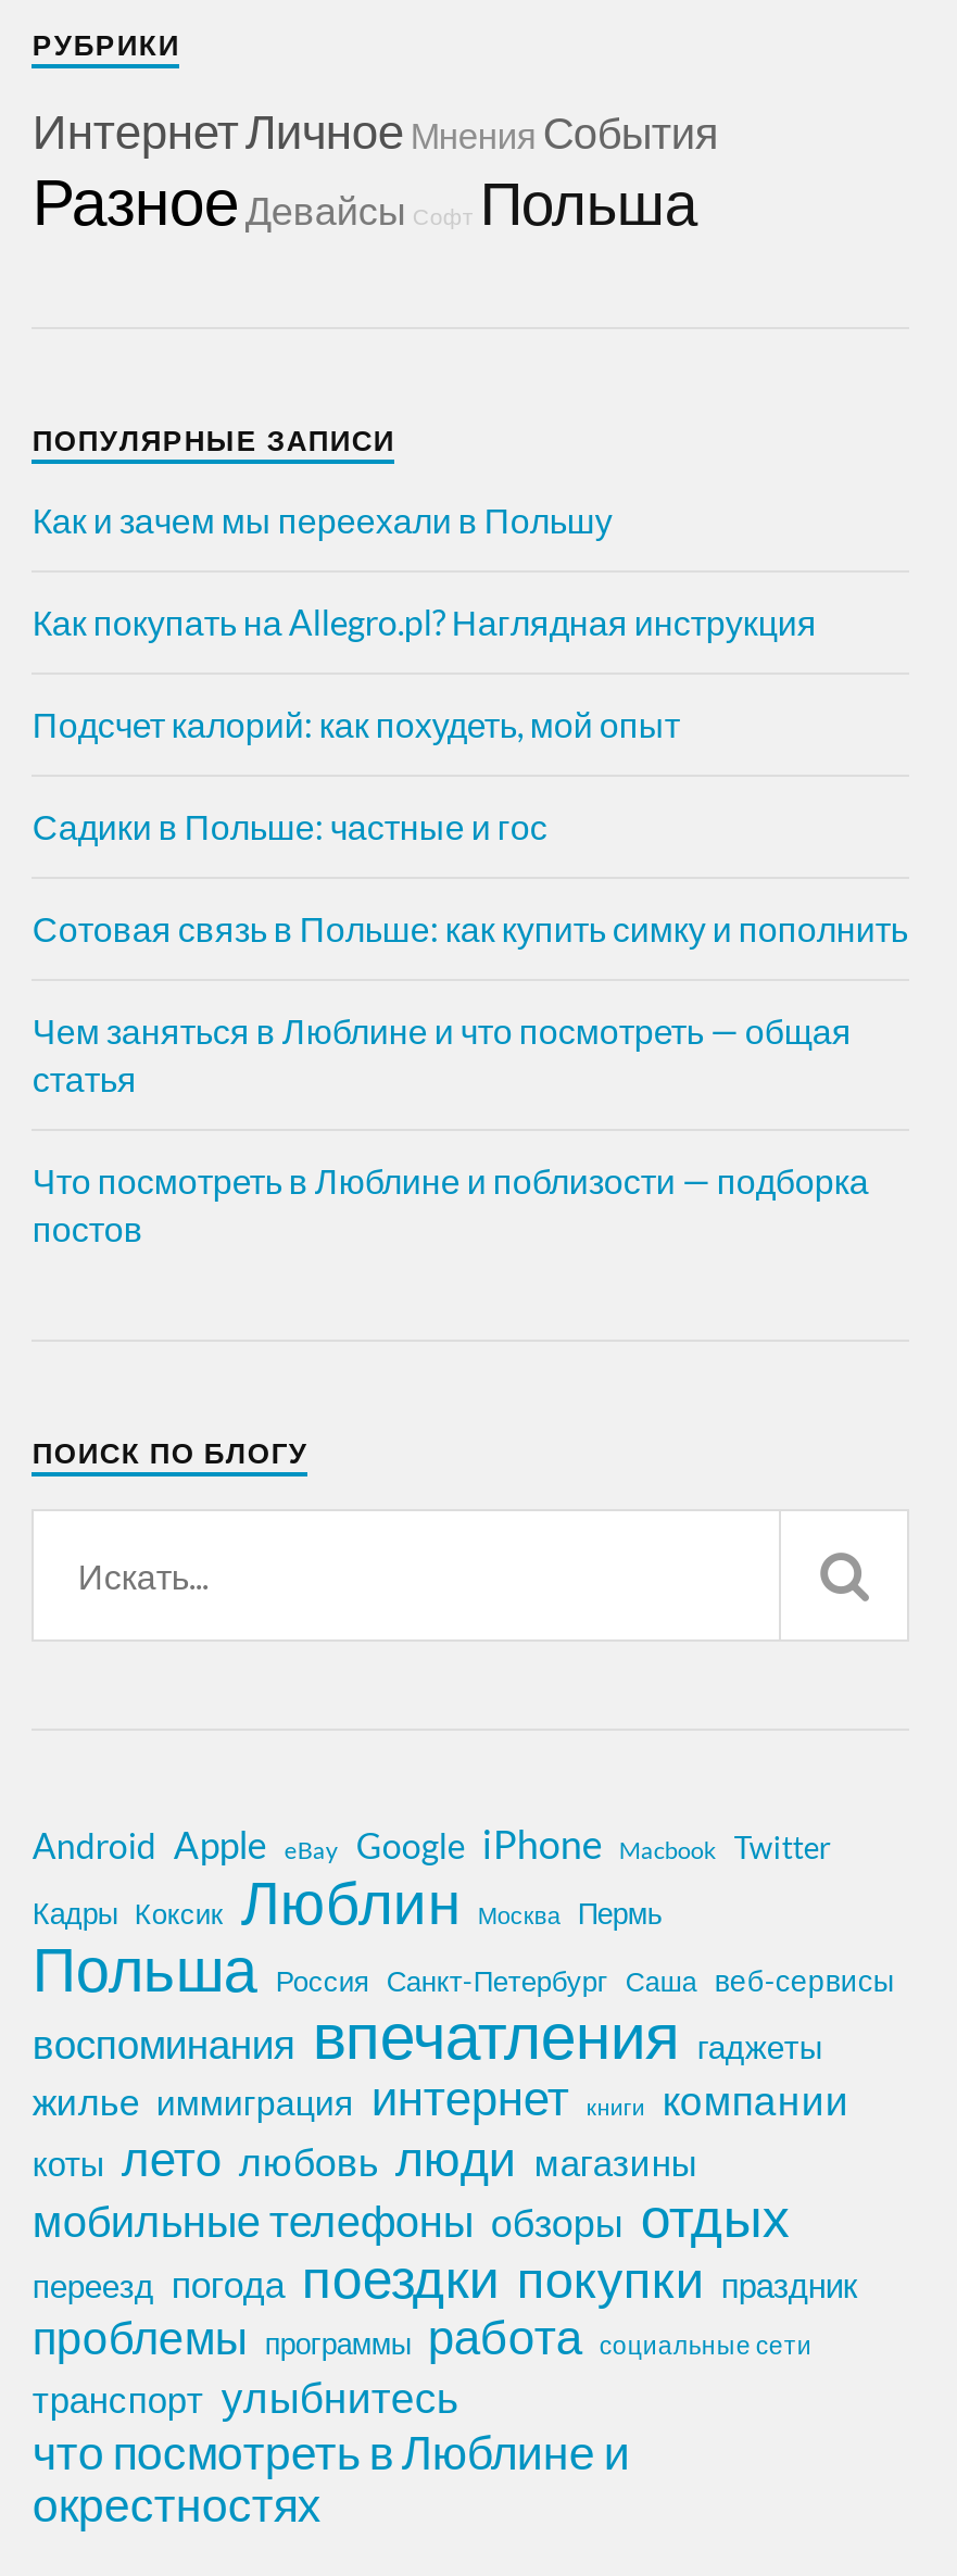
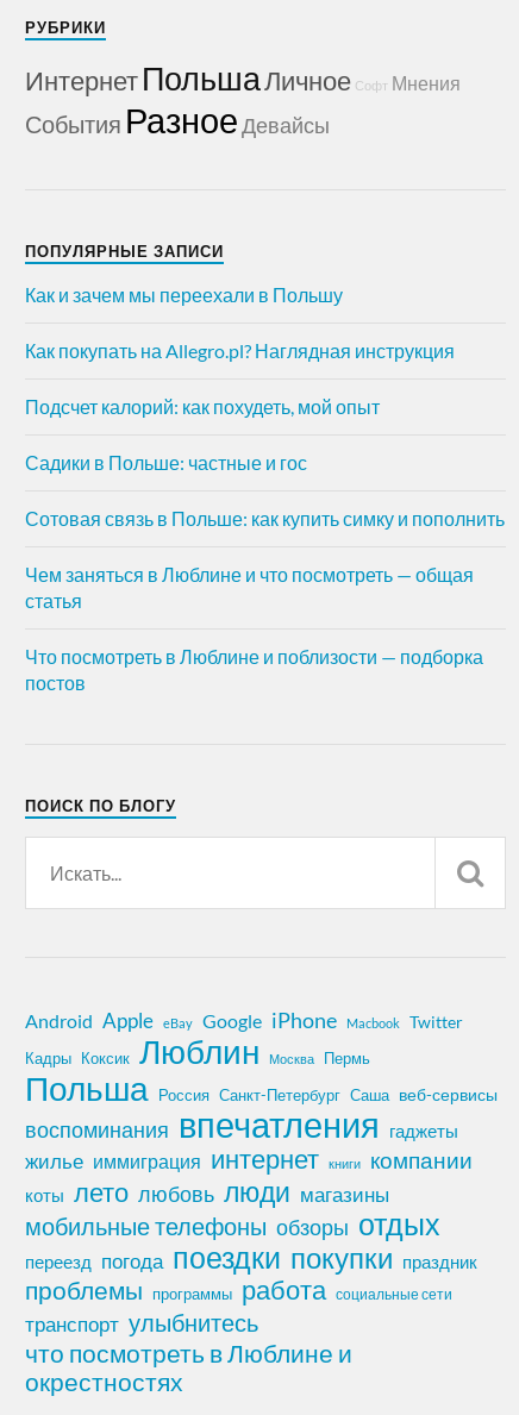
[32,101,719,238] Интернет Личное Мнения События | Разное Девайсы Софт Польша -> [25,58,461,140] Интернет Польша Личное Софт Мнения | События Разное Девайсы

